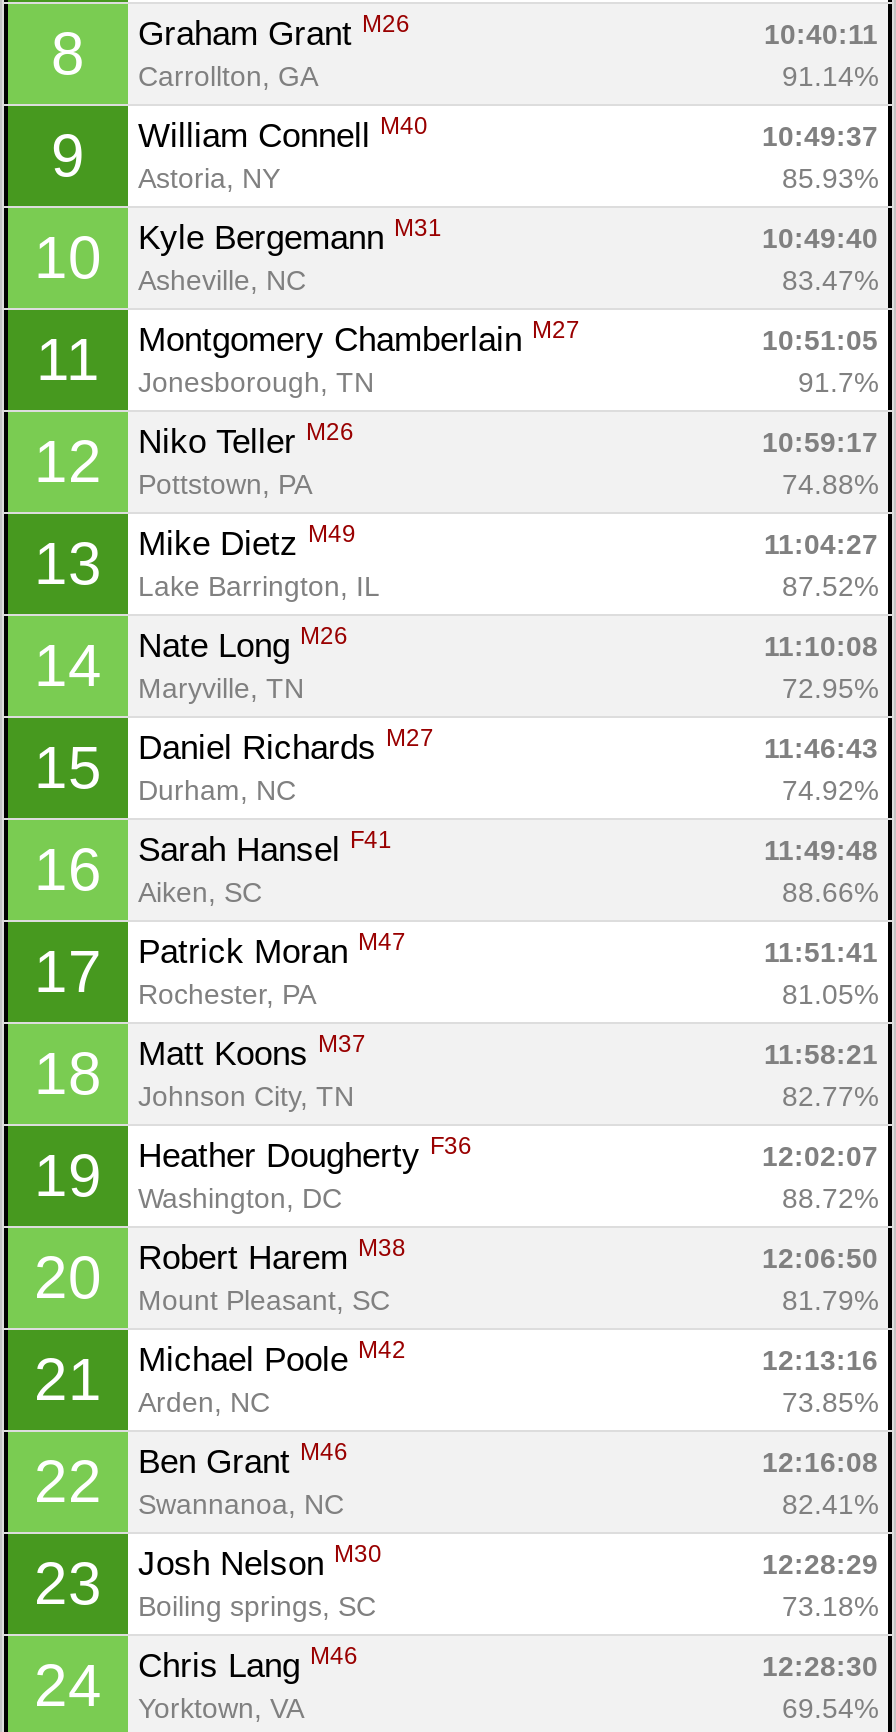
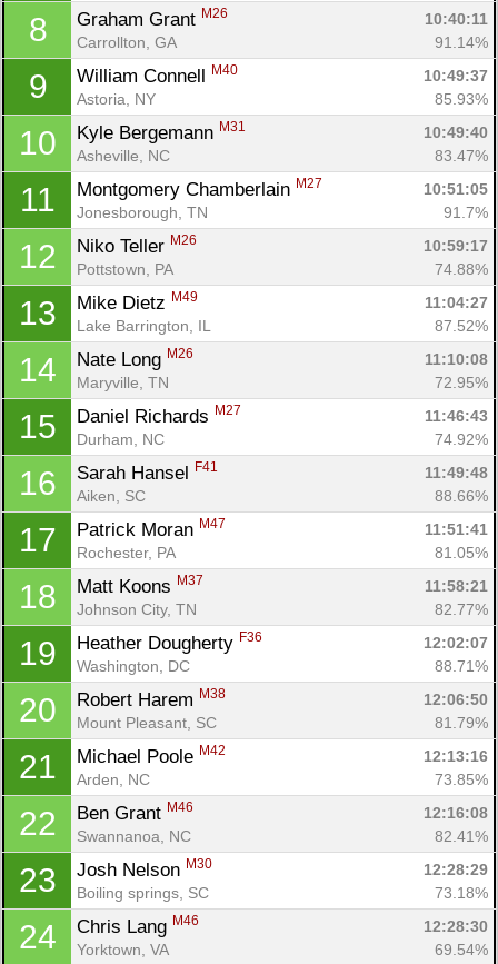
[782,1182,878,1214] 88.72% -> [435,657,488,675] 88.71%

